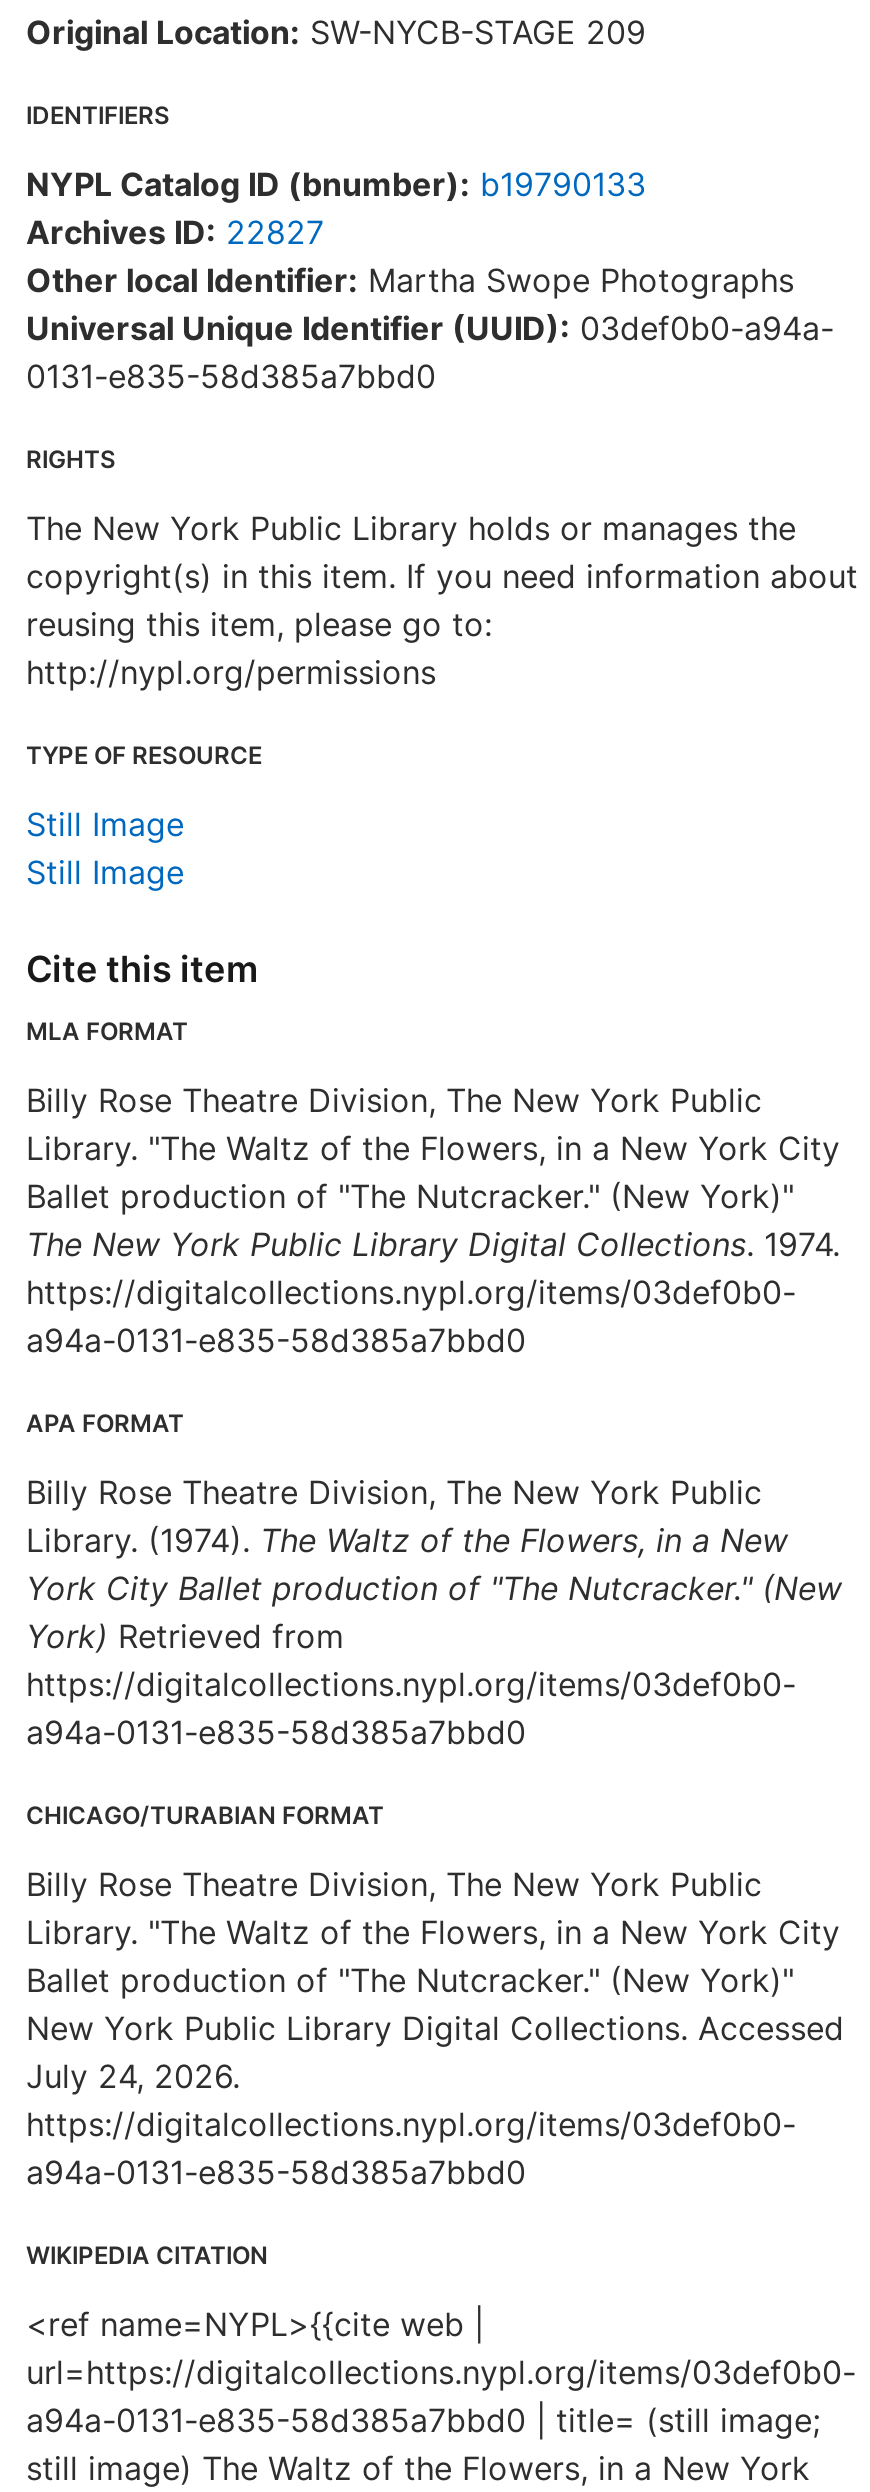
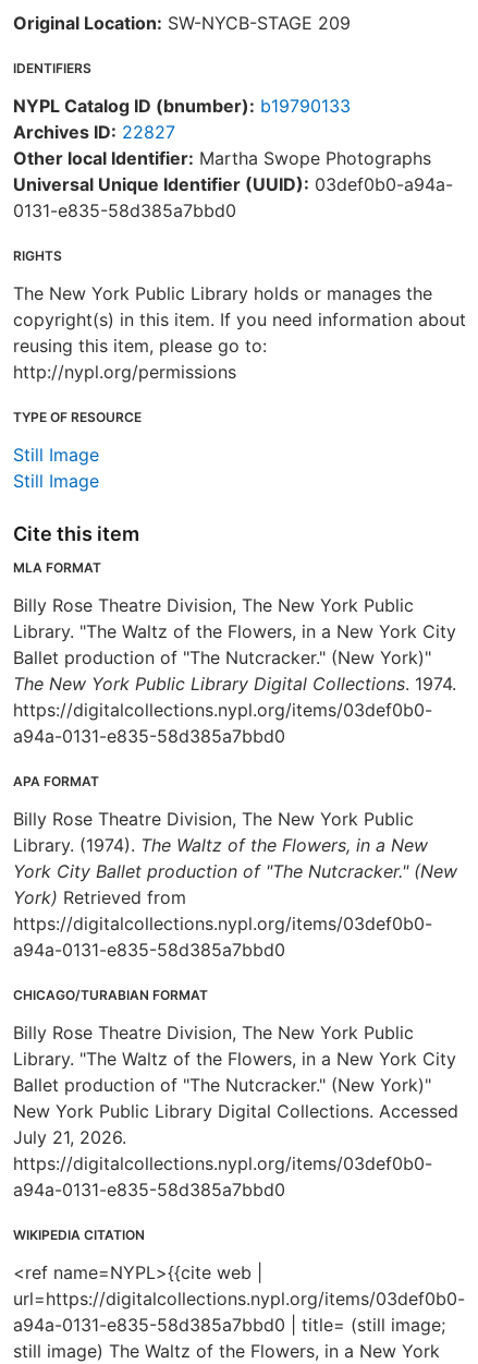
[26,2056,240,2096] July 24, 2026. -> [13,1126,126,1148] July 21, 2026.

